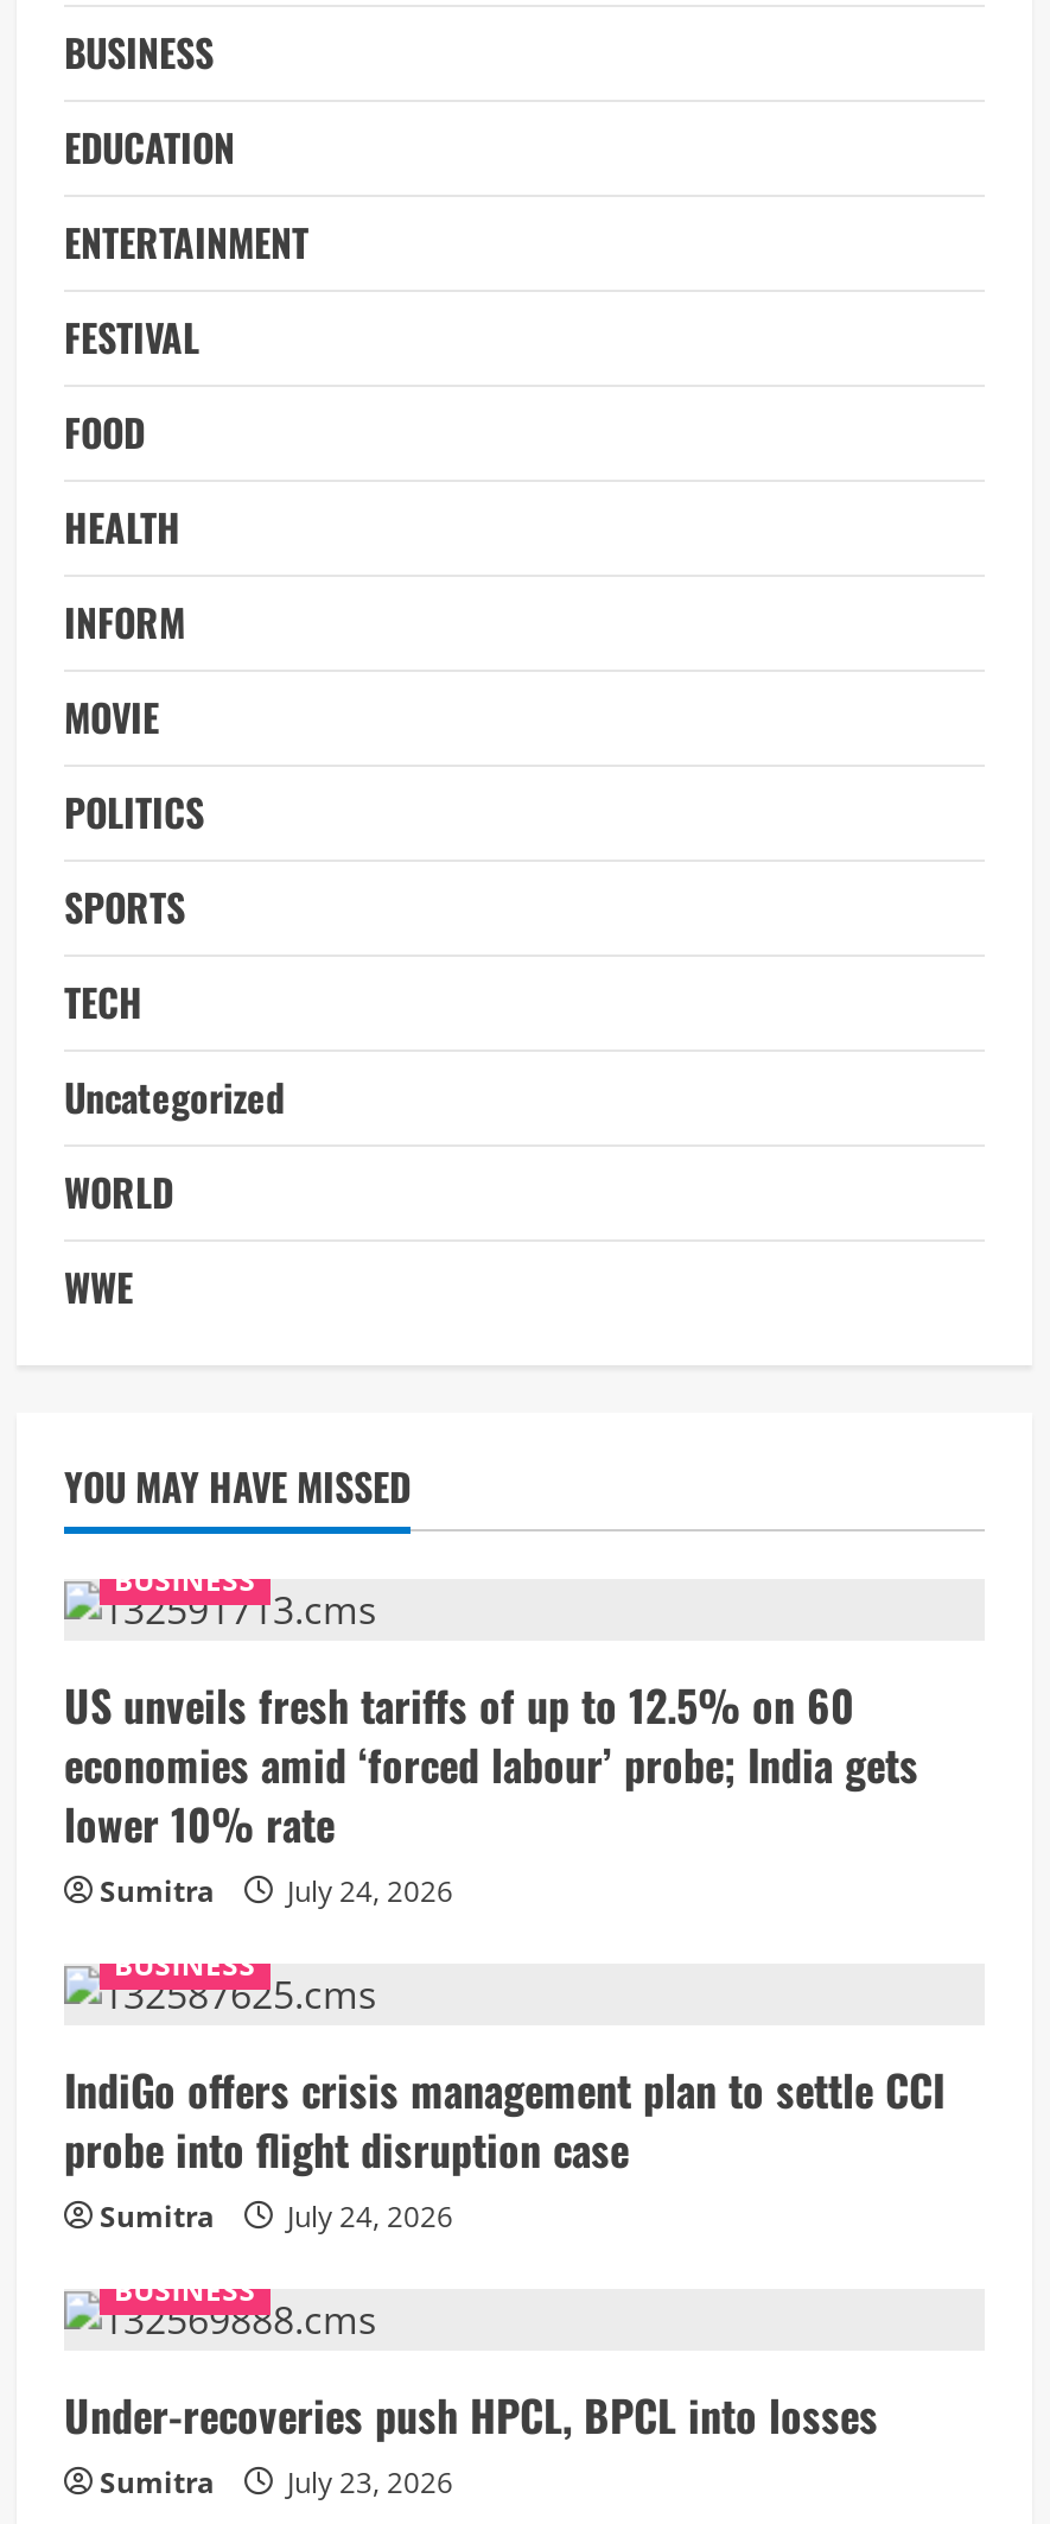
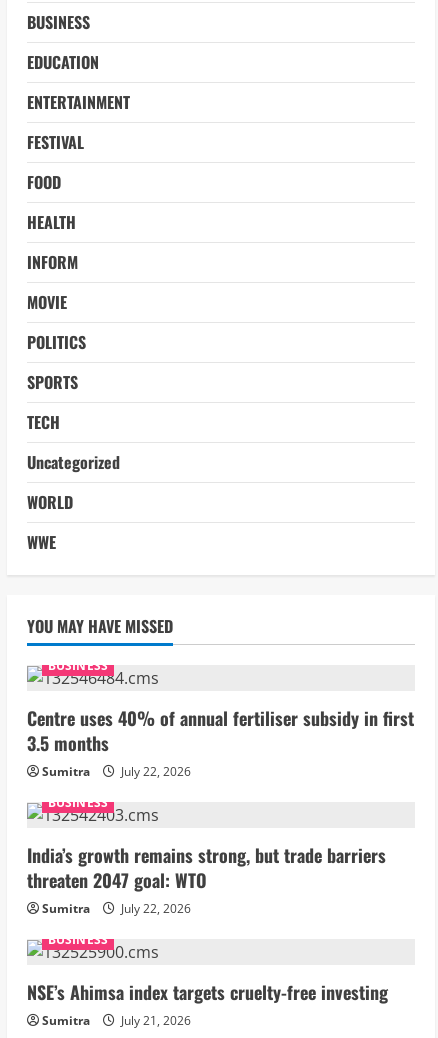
[64,1674,918,1854] US unveils fresh tariffs of up to 12.5% on 60 | economies amid ‘forced labour’ probe; India gets | lower 10% rate -> [27,705,414,756] Centre uses 40% of annual fertiliser subsidy in first | 3.5 months
[100,1871,453,1911] Sumitra July 24, 2026 -> [42,763,191,780] Sumitra July 22, 2026
[64,2059,944,2180] IndiGo offers crisis management plan to settle CCI | probe into flight disruption case -> [27,842,386,893] India’s growth remains strong, but trade barriers | threaten 2047 goal: WTO
[100,2197,453,2237] Sumitra July 24, 2026 -> [42,900,191,917] Sumitra July 22, 2026
[64,2385,878,2446] Under-recoveries push HPCL, BPCL into losses -> [27,979,388,1005] NSE’s Ahimsa index targets cruelty-free investing
[100,2463,453,2503] Sumitra July 23, 2026 -> [42,1012,191,1029] Sumitra July 21, 2026

